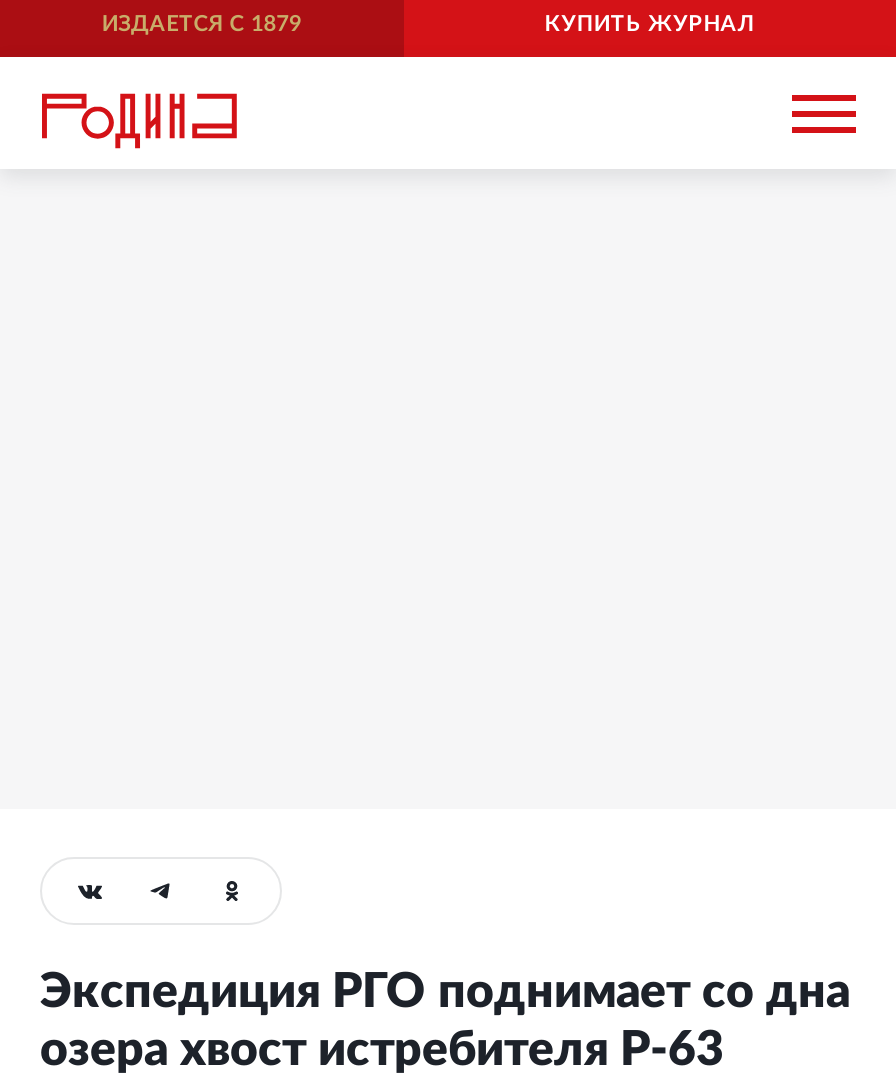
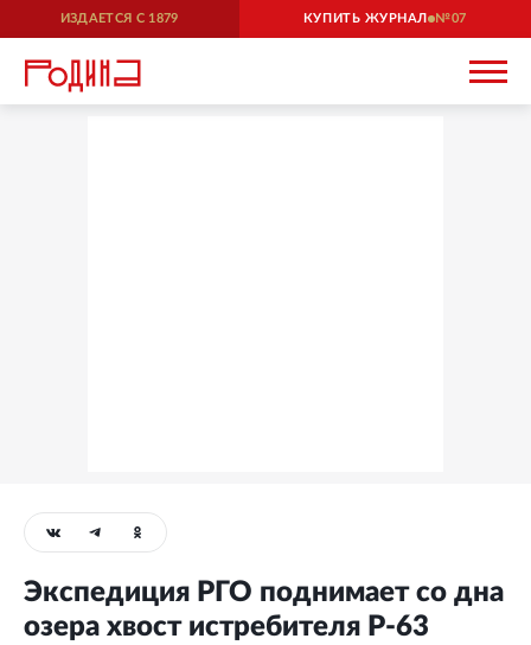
none -> [451,12,467,25] 07

